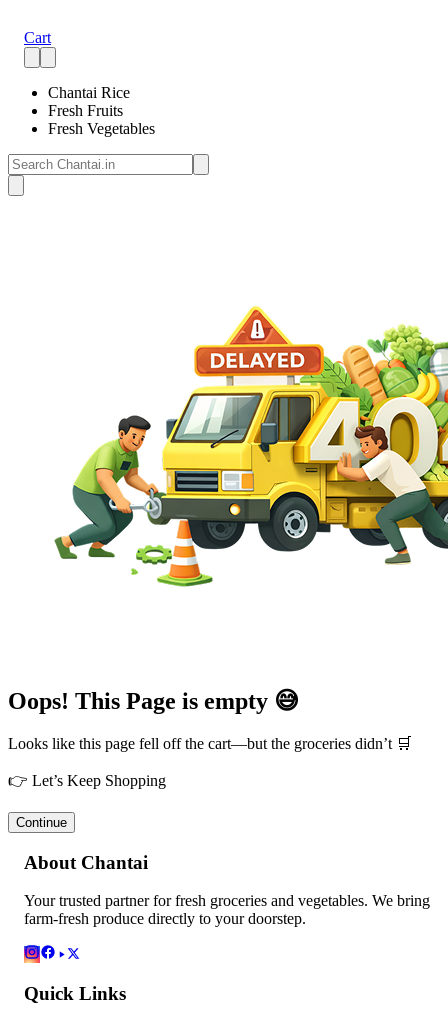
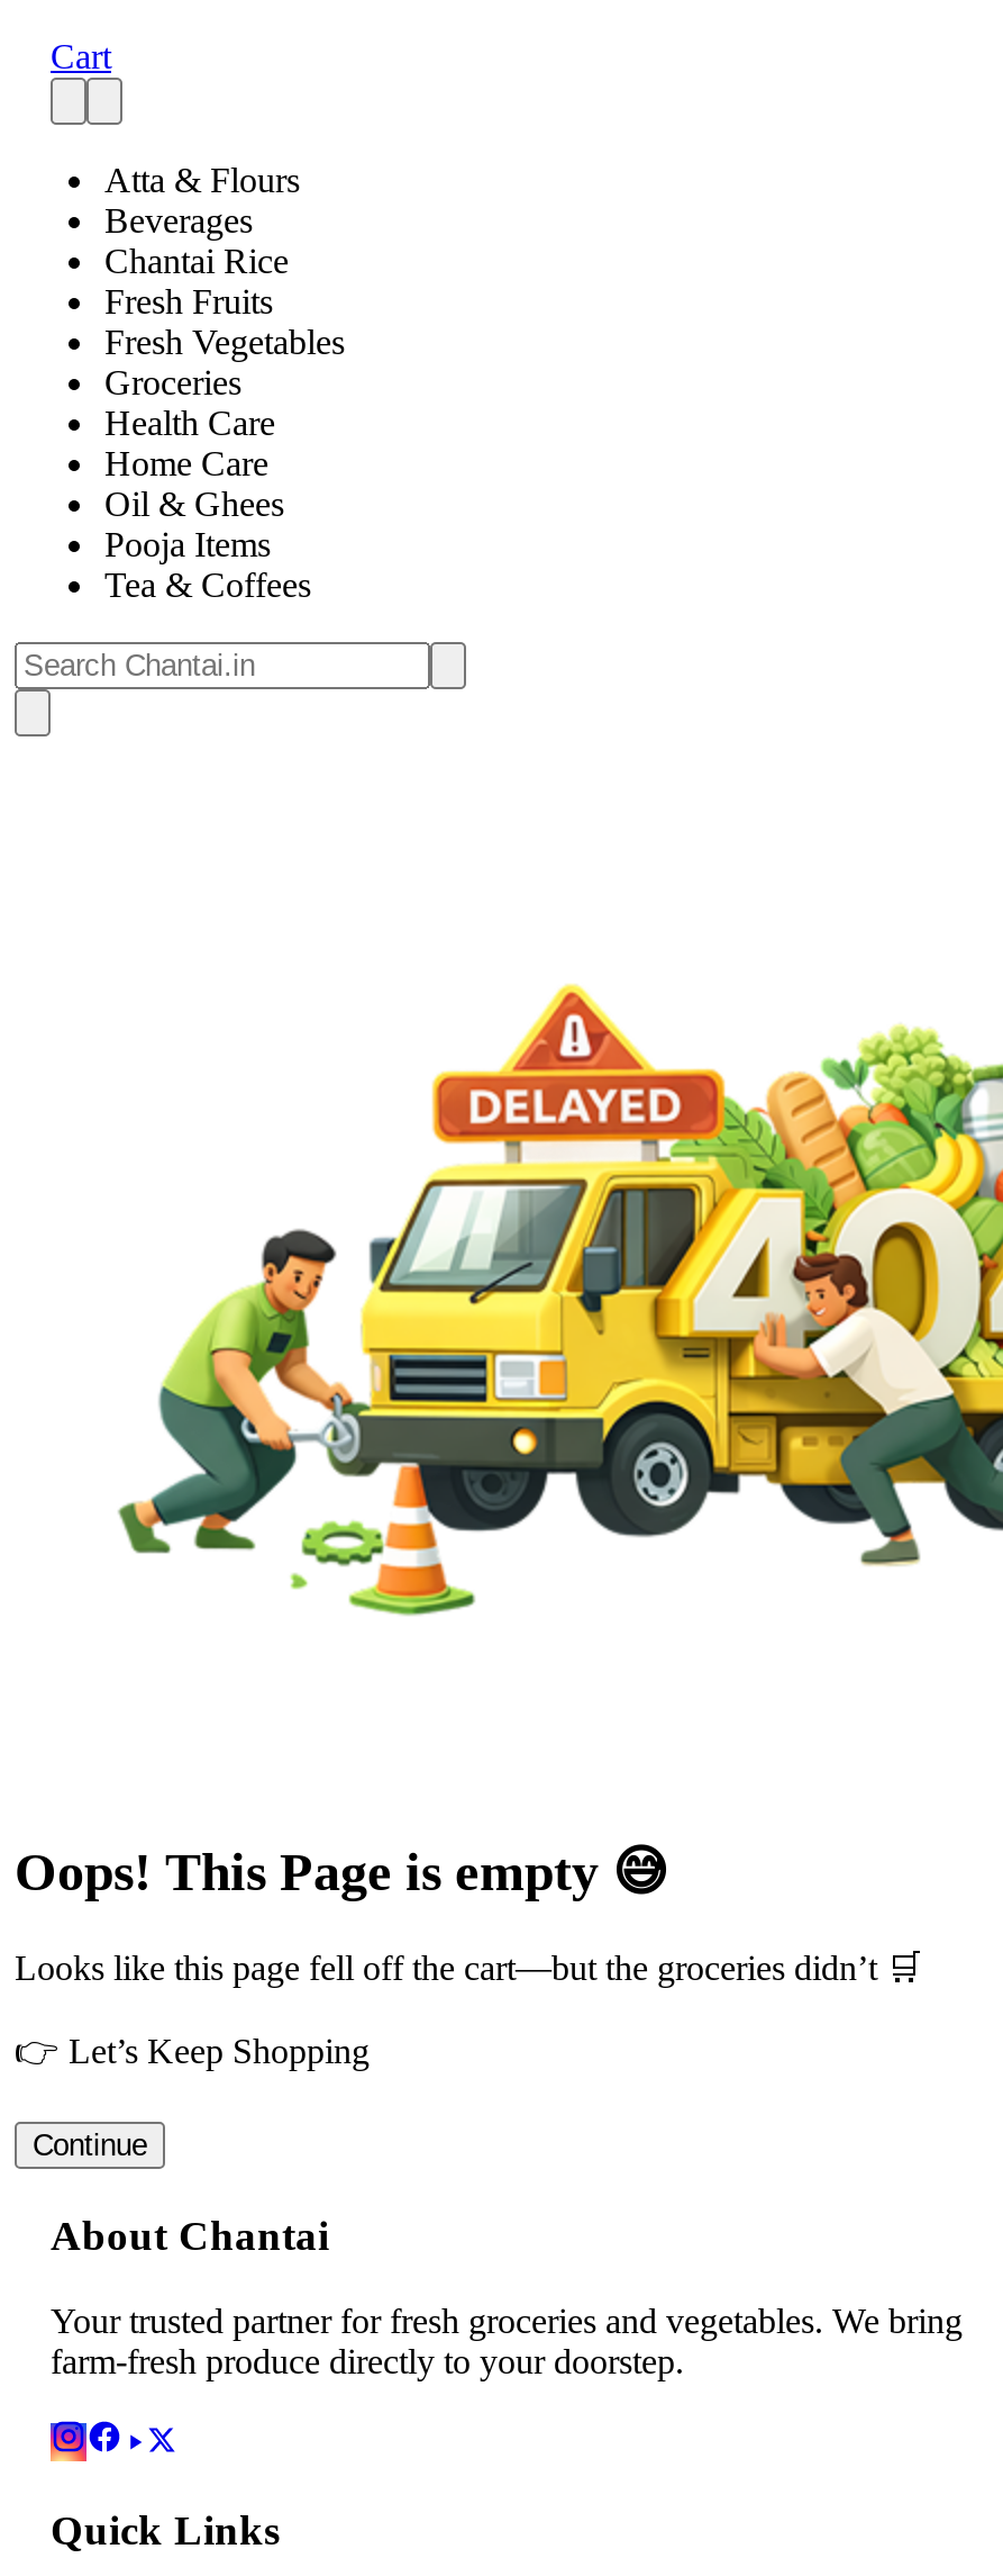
none -> [104,161,300,239] Atta & Flours | Beverages
none -> [104,363,311,604] Groceries | Health Care | Home Care | Oil & Ghees | Pooja Items | Tea & Coffees

